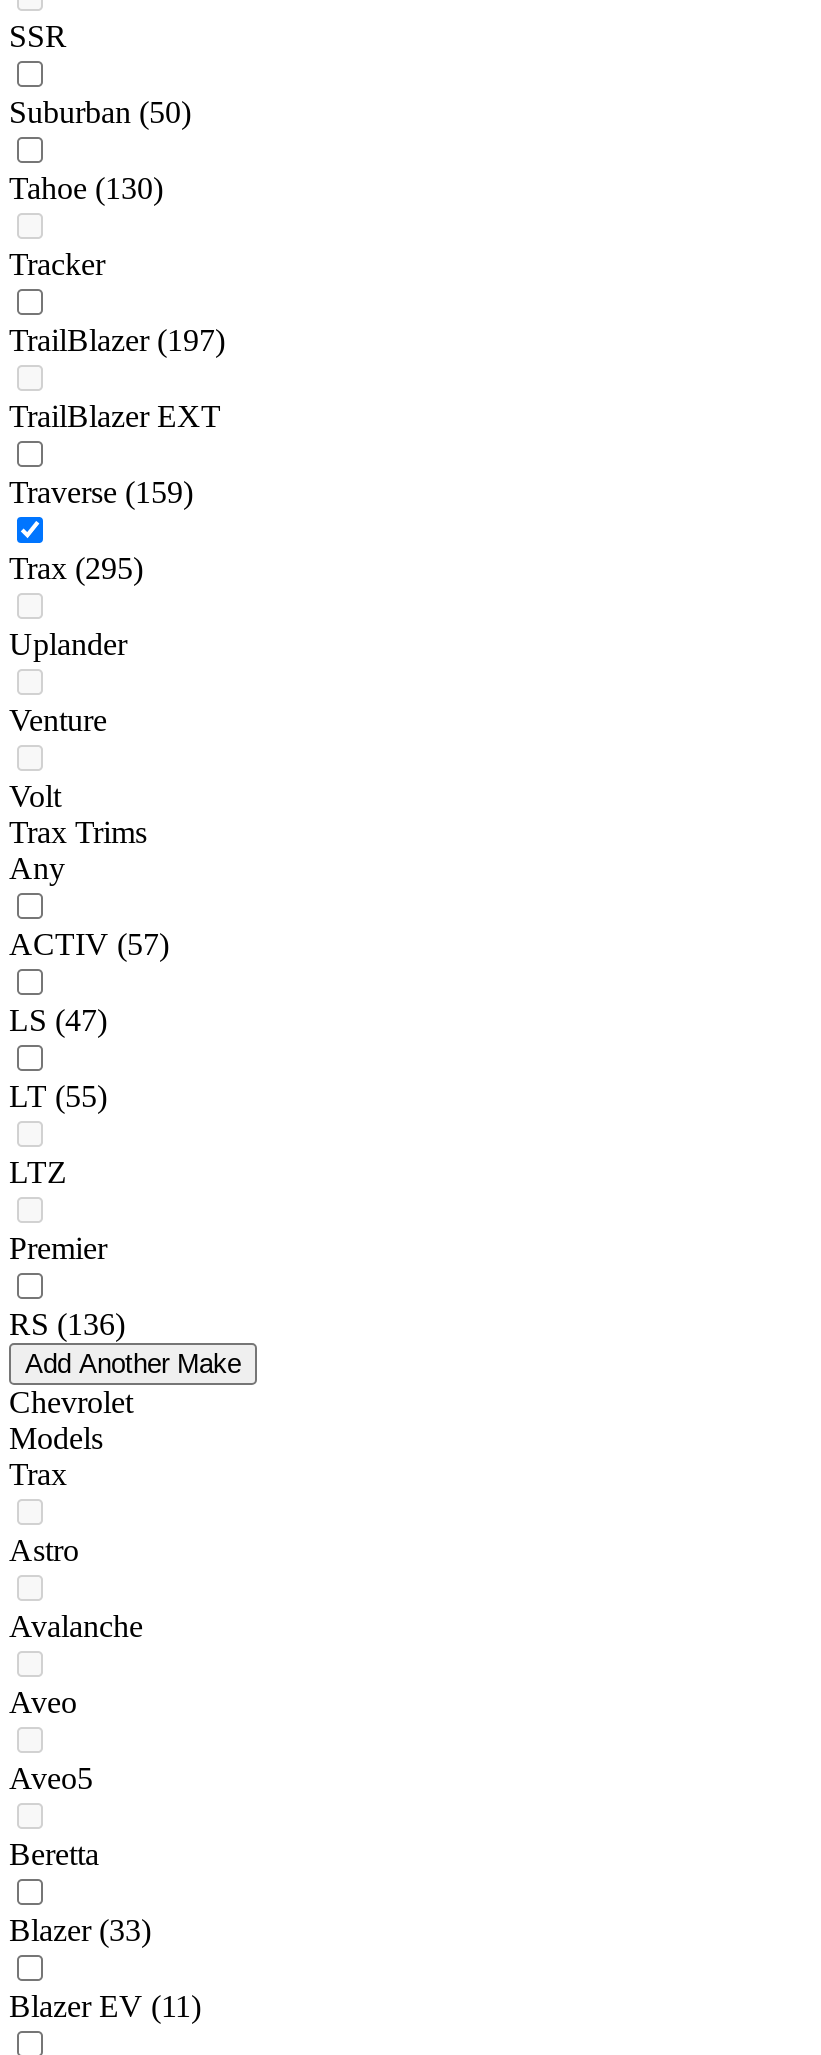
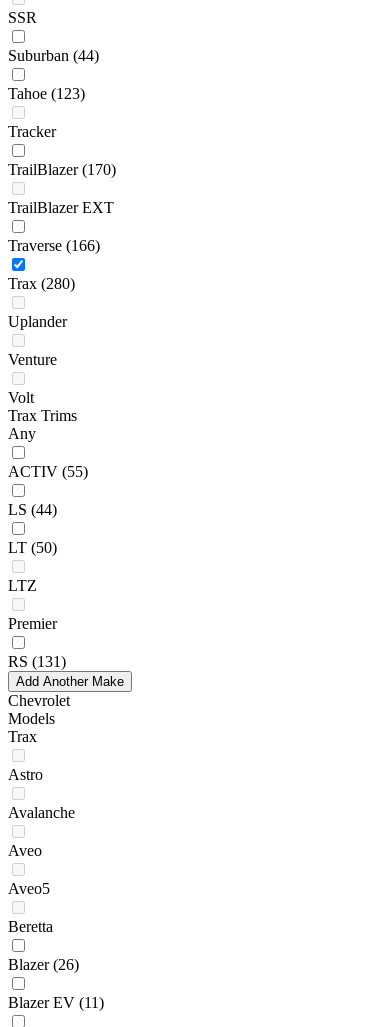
[9,96,191,130] Suburban (50) -> [8,47,99,64] Suburban (44)
[9,172,163,206] Tahoe (130) -> [8,85,85,102] Tahoe (123)
[9,324,225,358] TrailBlazer (197) -> [8,161,116,178] TrailBlazer (170)
[9,476,193,510] Traverse (159) -> [8,237,100,254] Traverse (166)
[9,552,143,586] Trax (295) -> [8,275,75,292] Trax (280)
[9,928,169,962] ACTIV (57) -> [8,463,88,480] ACTIV (55)
[9,1004,107,1038] LS (47) -> [8,501,57,518] LS (44)
[9,1080,107,1114] LT (55) -> [8,539,57,556] LT (50)
[9,1308,125,1342] RS (136) -> [8,653,66,670] RS (131)
[9,1914,151,1948] Blazer (33) -> [8,956,79,973] Blazer (26)

